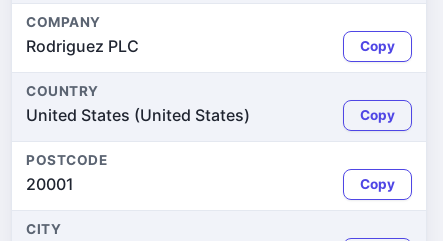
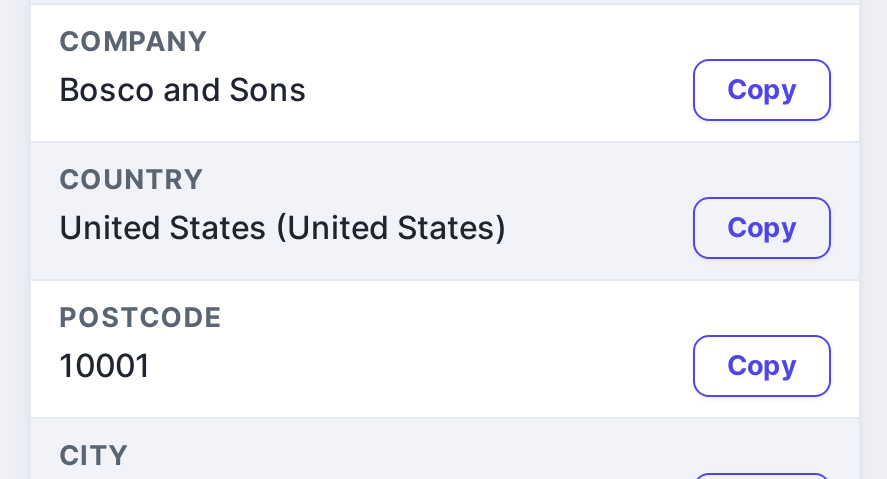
[26,36,139,56] Rodriguez PLC -> [59,69,307,109] Bosco and Sons
[26,174,74,194] 20001 -> [59,345,151,385] 10001

